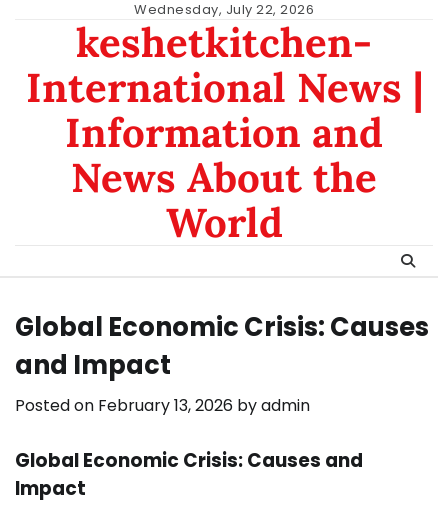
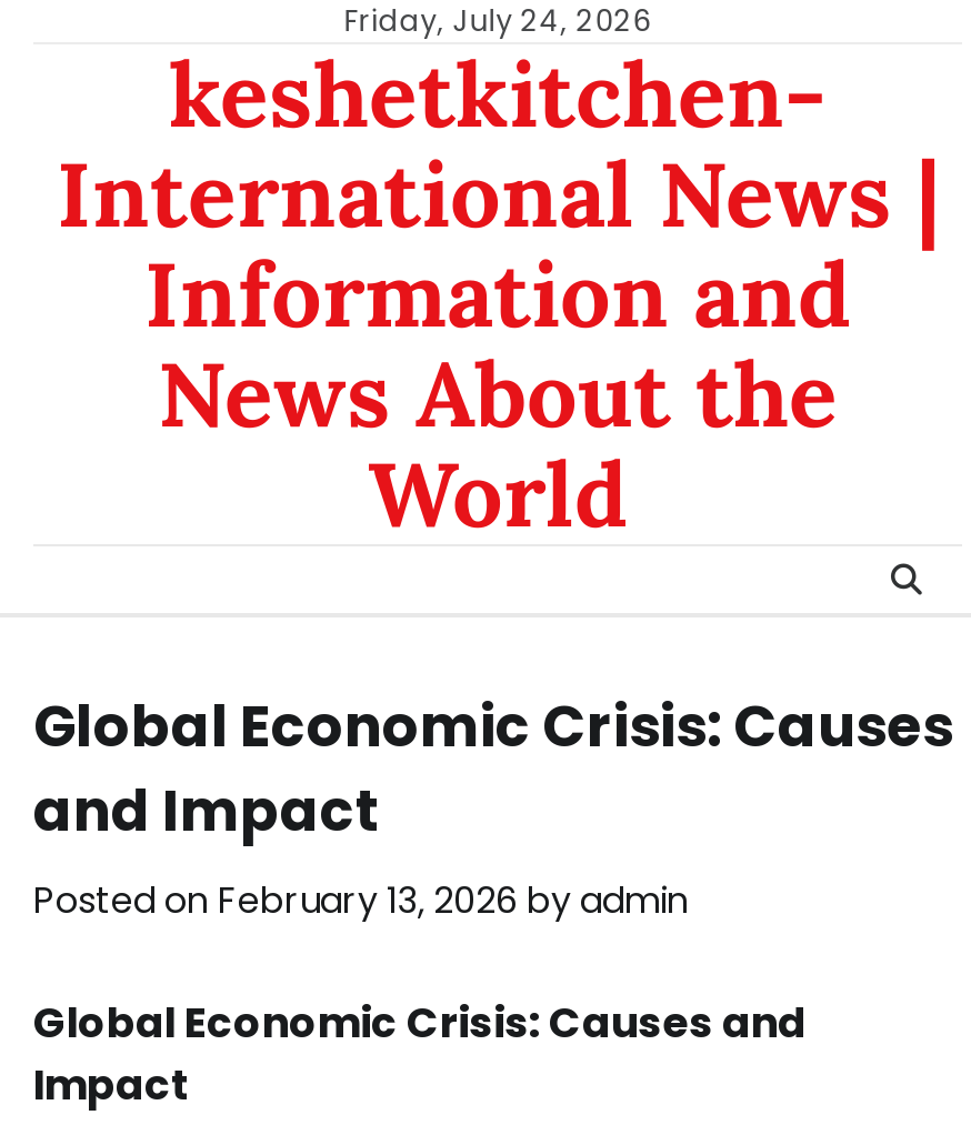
[134,0,314,19] Wednesday, July 22, 2026 -> [344,0,651,42] Friday, July 24, 2026

